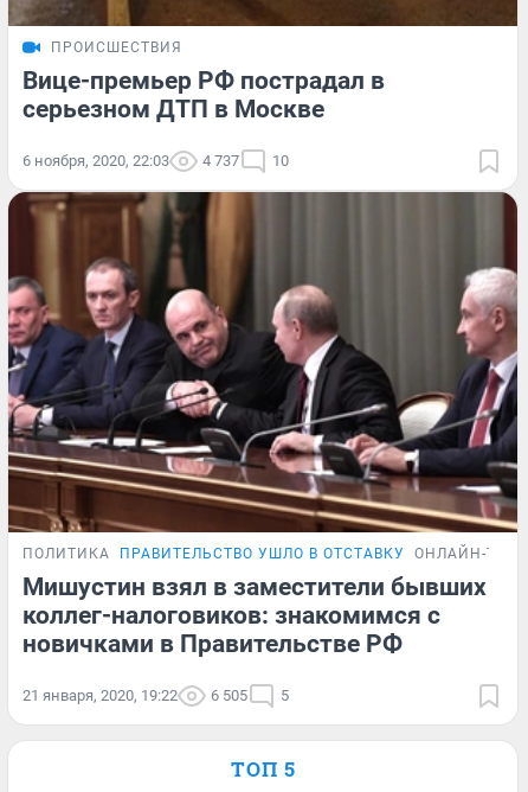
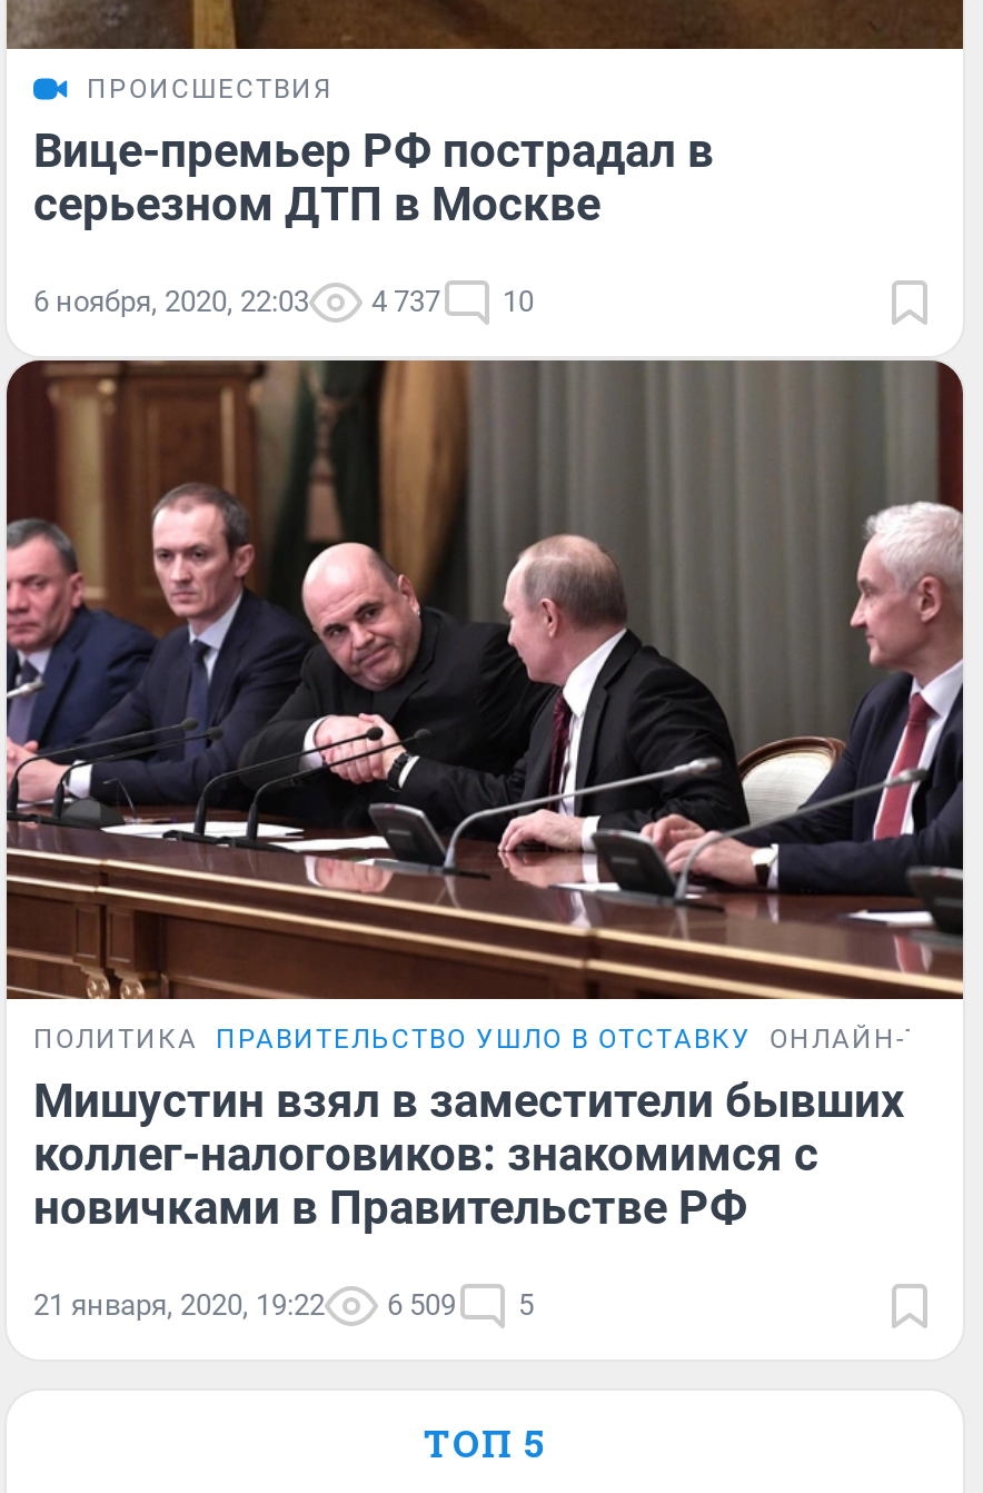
[22,686,289,704] 21 января, 2020, 19:22 6 505 5 -> [33,1287,534,1321] 21 января, 2020, 19:22 6 509 5

